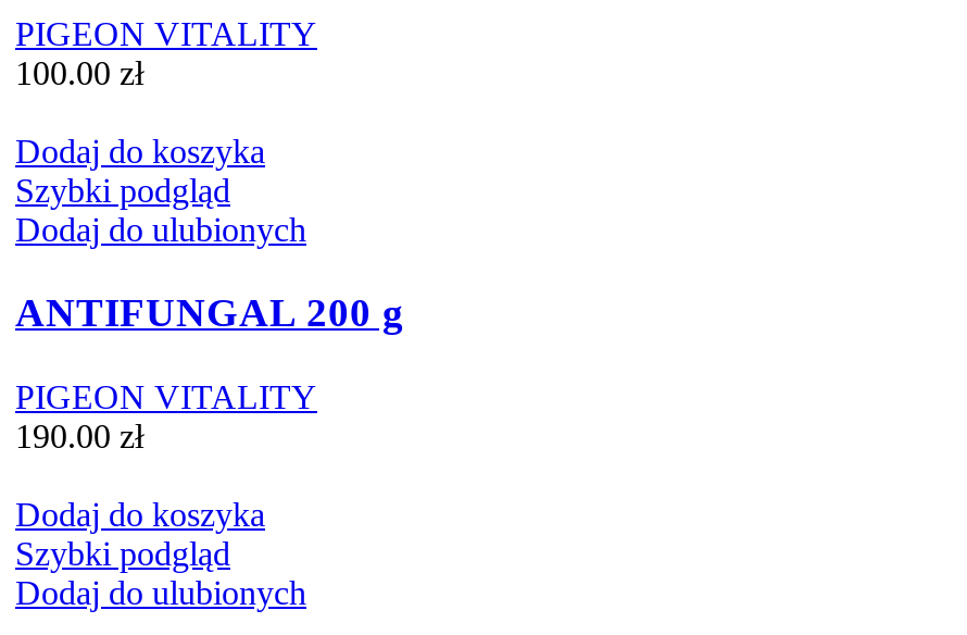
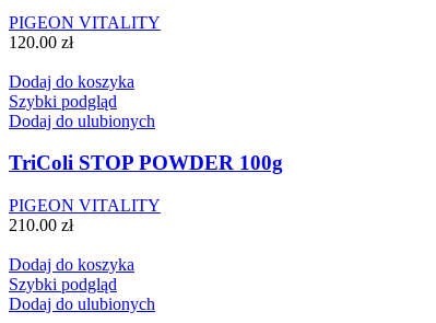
[15,53,143,90] 100.00 zł -> [9,32,73,51] 120.00 zł
[15,290,404,335] ANTIFUNGAL 200 g -> [9,151,283,174] TriColi STOP POWDER 100g
[15,417,143,454] 190.00 zł -> [9,216,73,234] 210.00 zł

